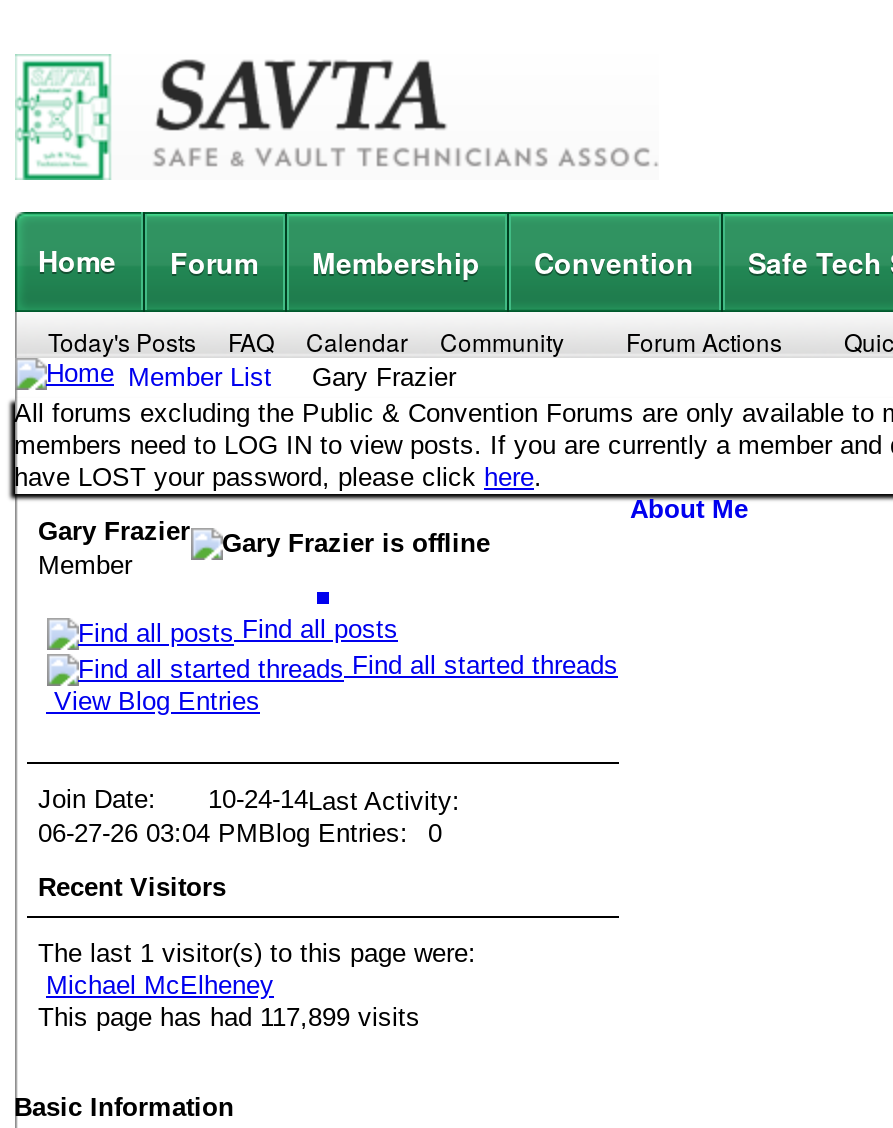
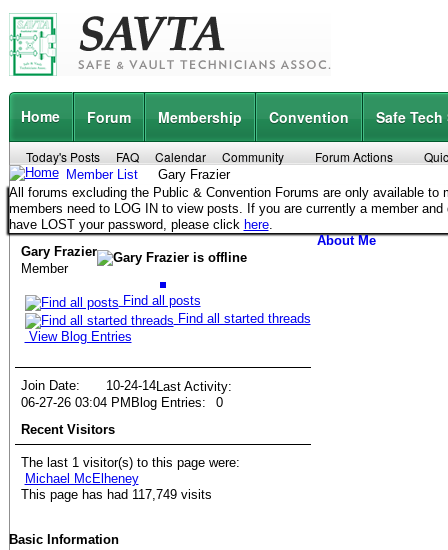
[38,1001,420,1031] This page has had 117,899 visits -> [20,487,211,502] This page has had 117,749 visits

